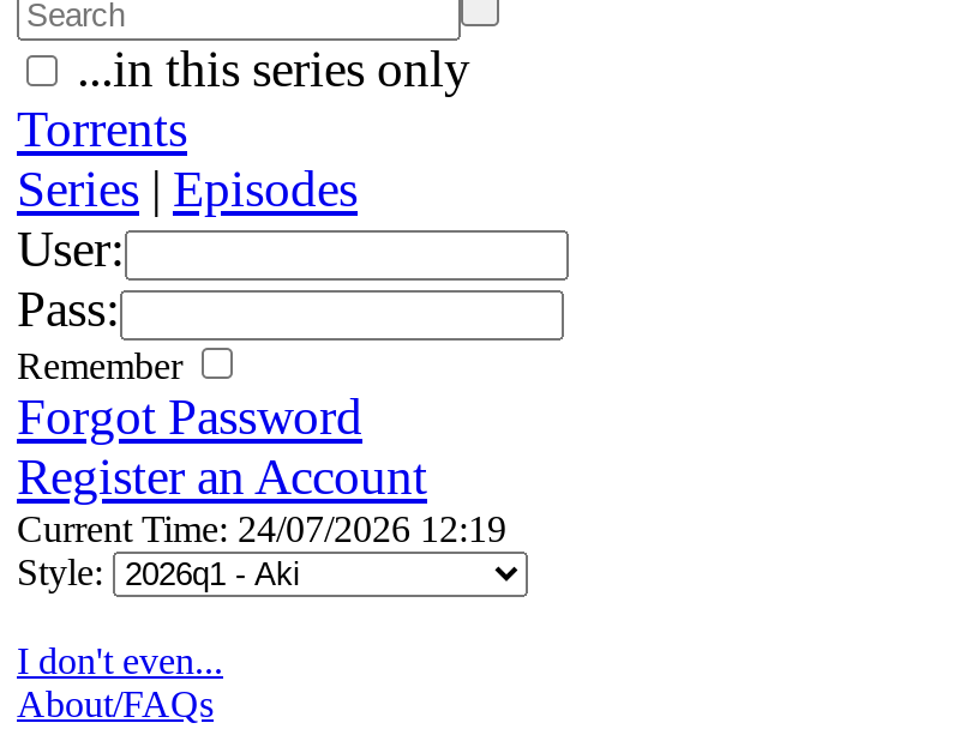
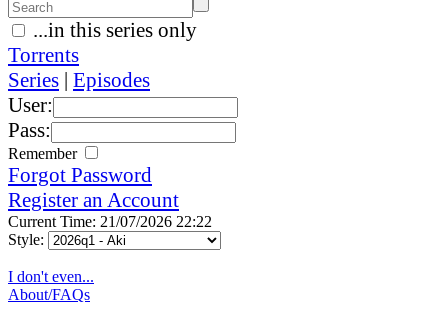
[17,508,506,549] Current Time: 24/07/2026 12:19 -> [8,213,212,230] Current Time: 21/07/2026 22:22

